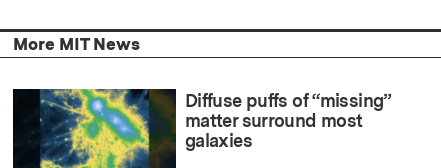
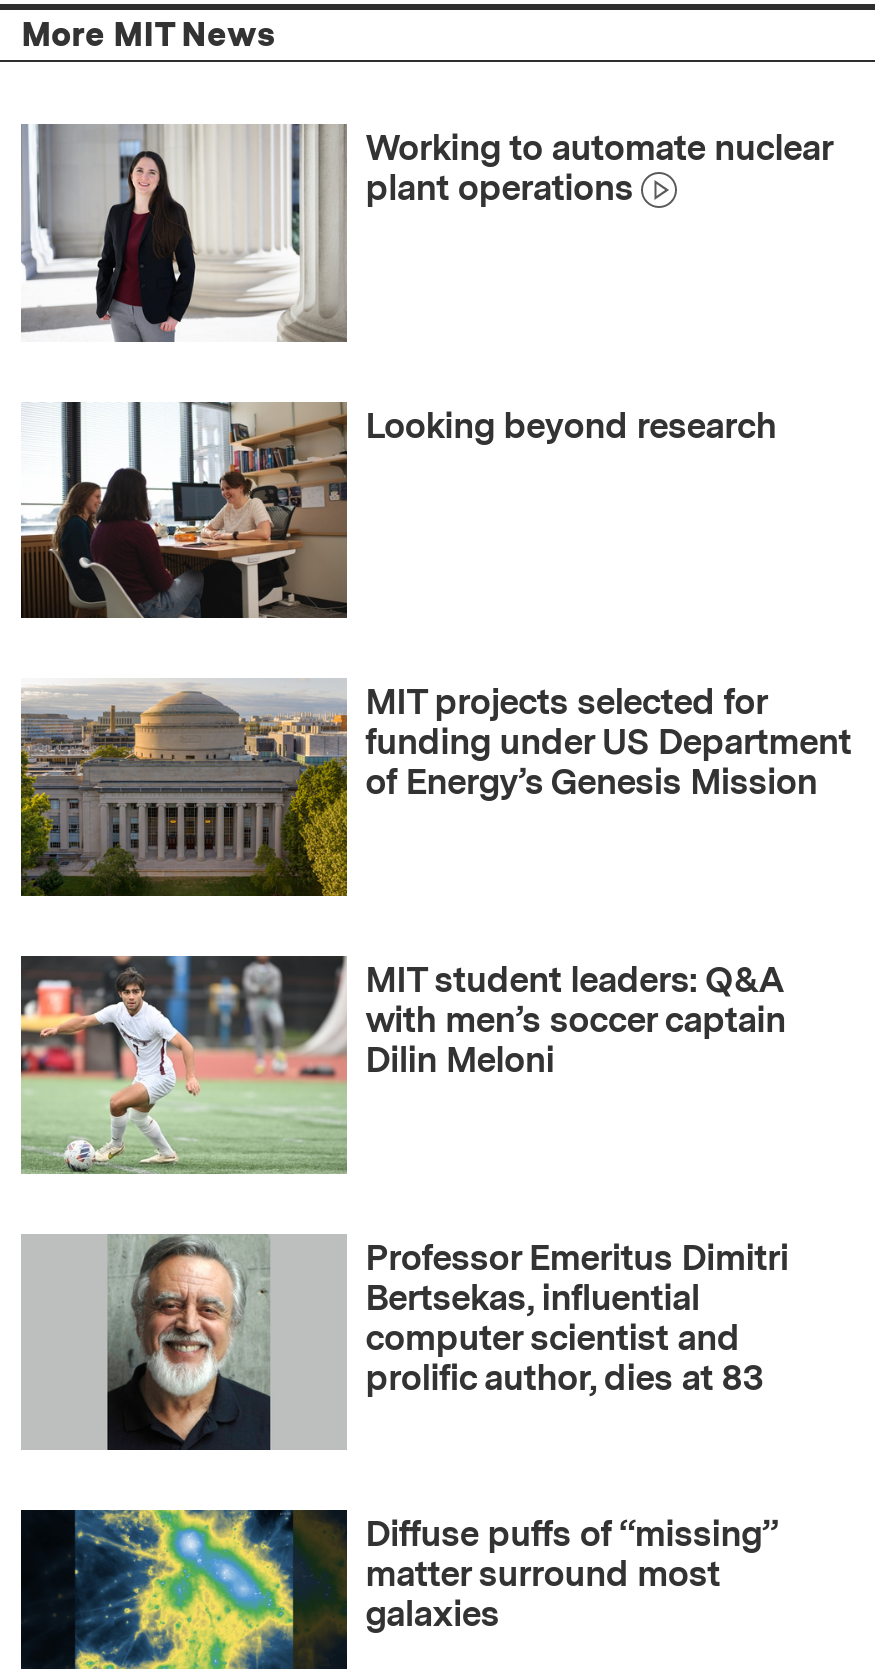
none -> [19,400,776,620] [image] | Looking beyond research
none -> [19,678,851,900] [image] | MIT projects selected for | funding under US Department | of Energy’s Genesis Mission
none -> [19,954,786,1176] [image] | MIT student leaders: Q&A | with men’s soccer captain | Dilin Meloni
none -> [21,122,831,344] [image] | Working to automate nuclear | plant operations
none -> [21,1234,788,1452] [image] | Professor Emeritus Dimitri | Bertsekas, influential | computer scientist and | prolific author, dies at 83

